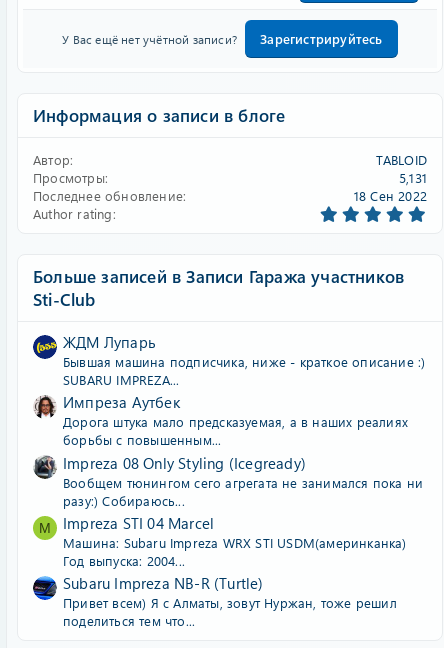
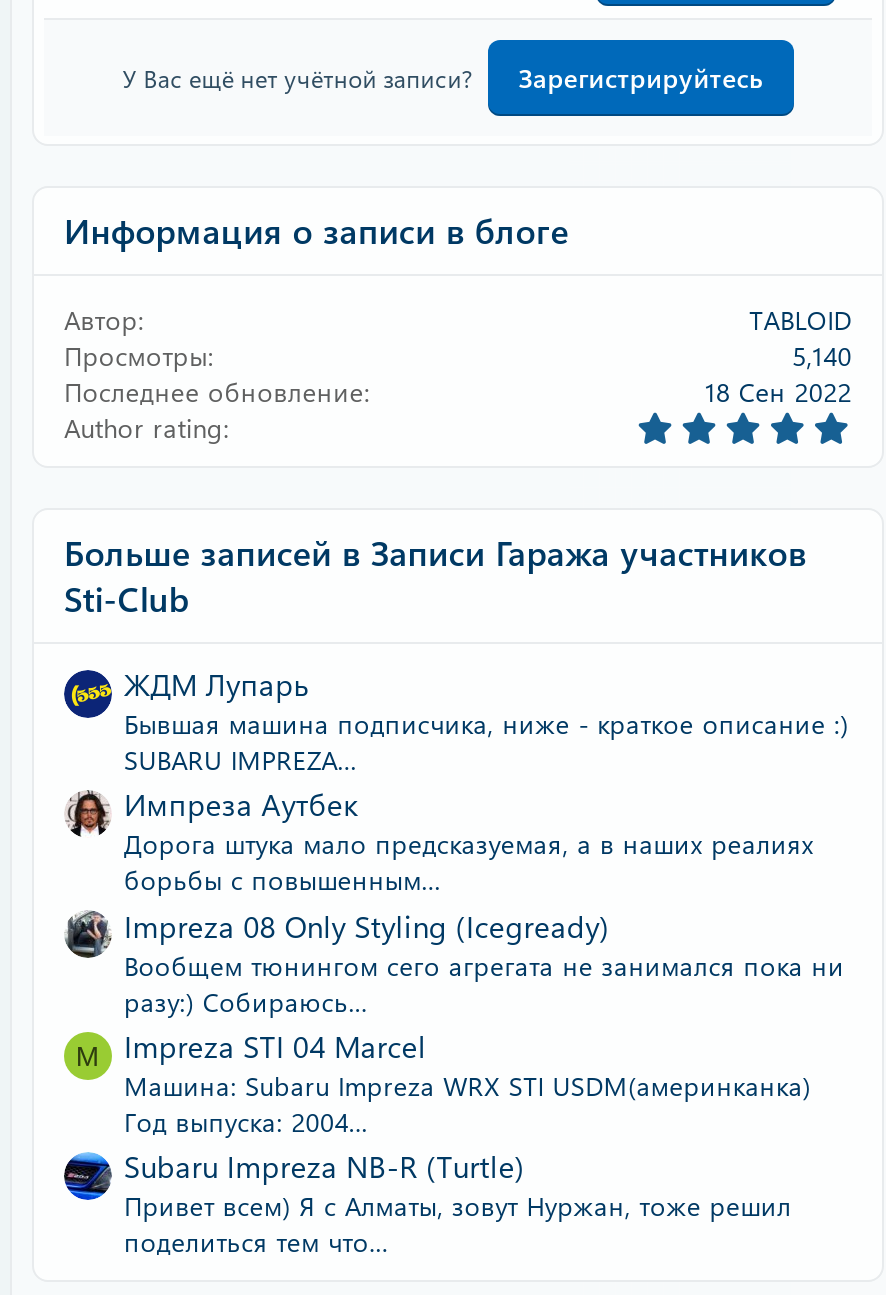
[399,169,427,186] 5,131 -> [792,337,852,371] 5,140

